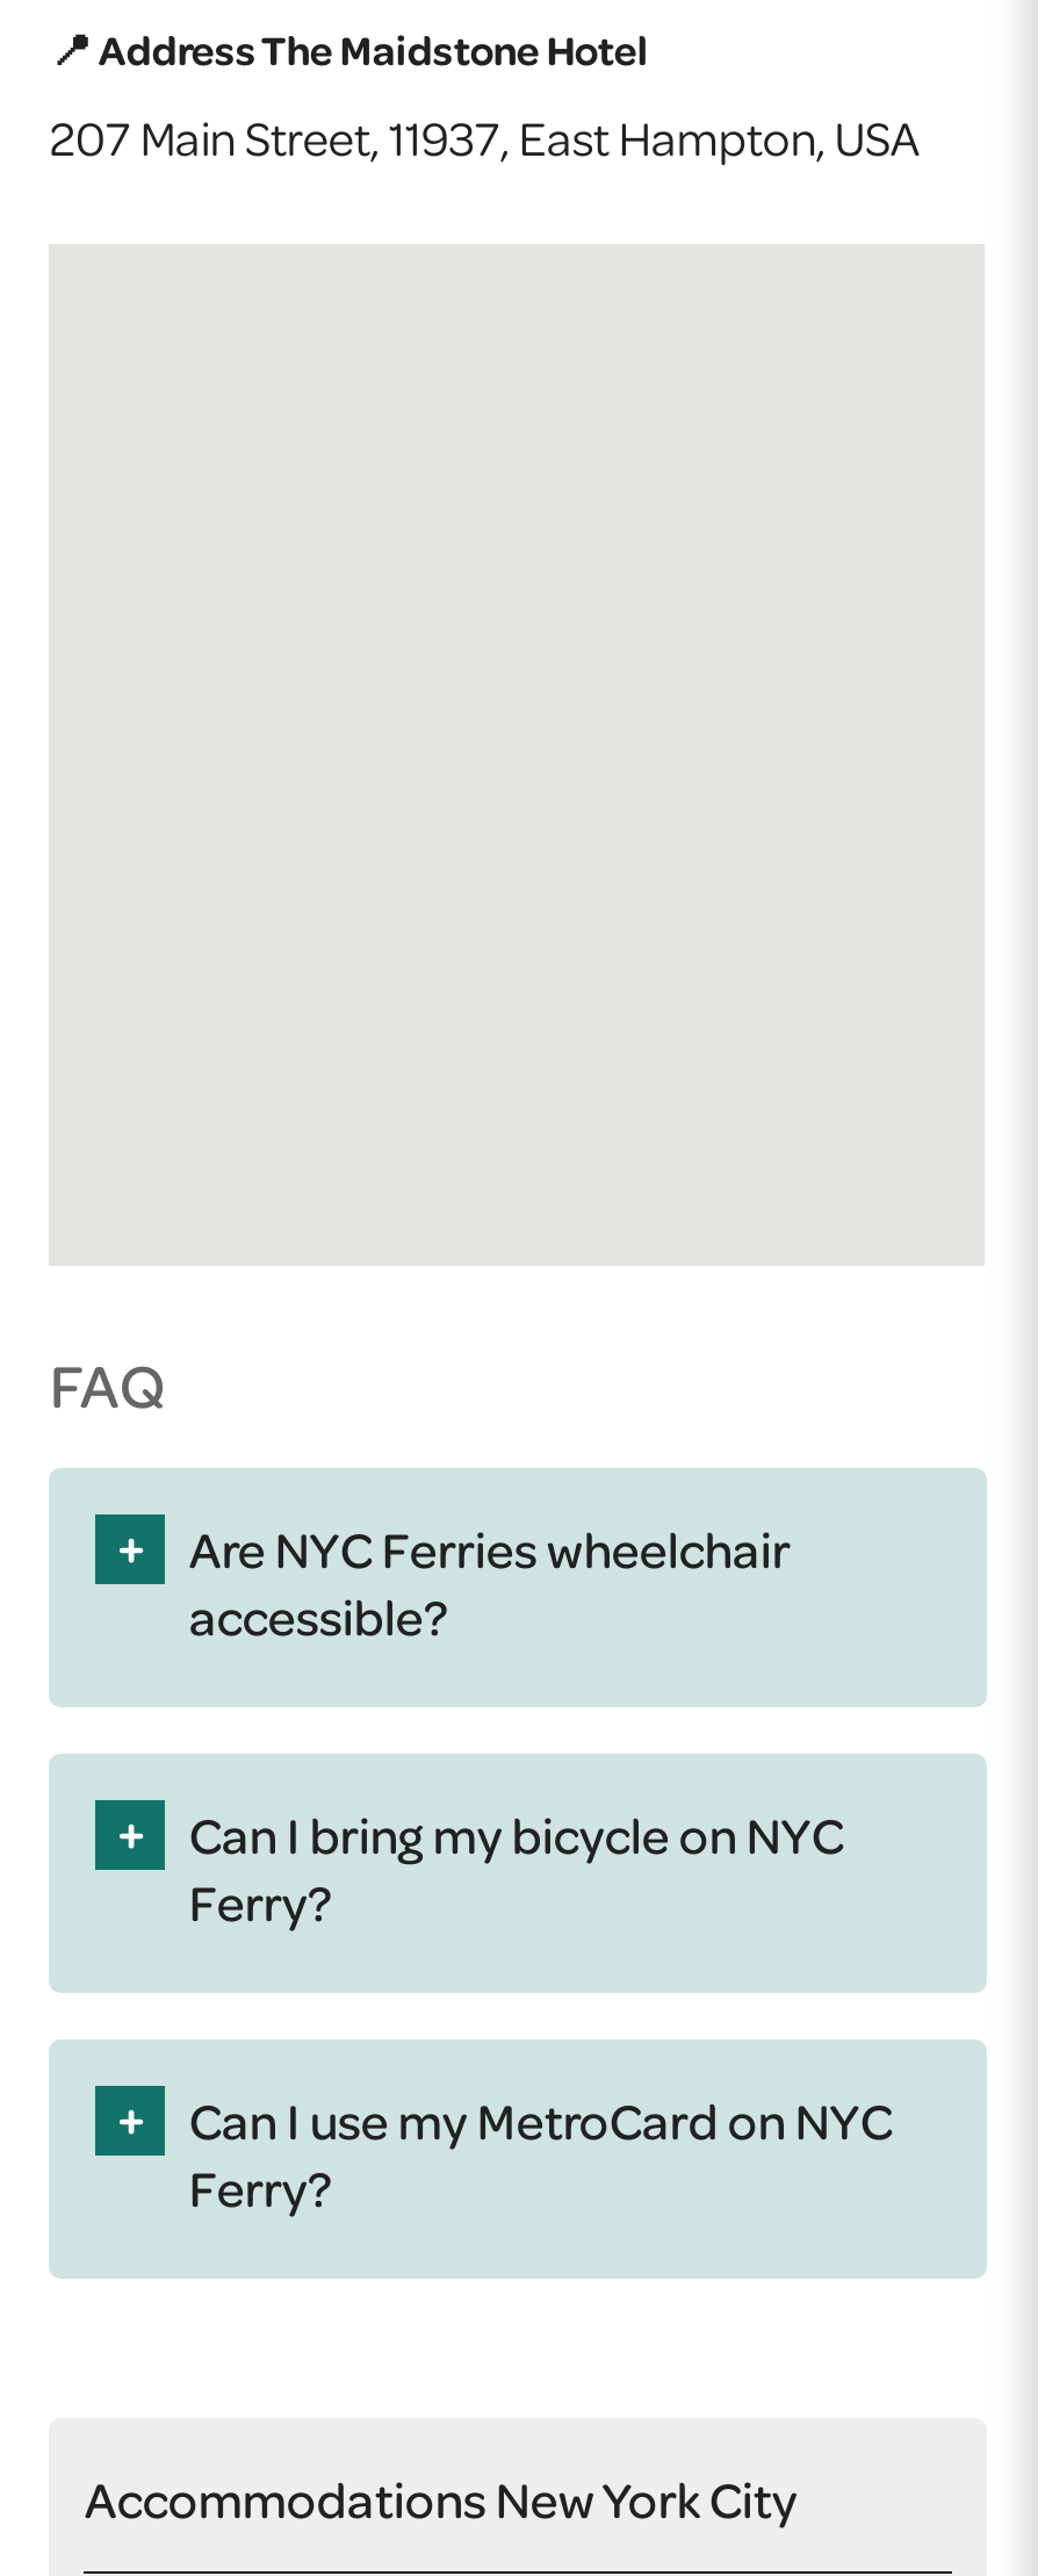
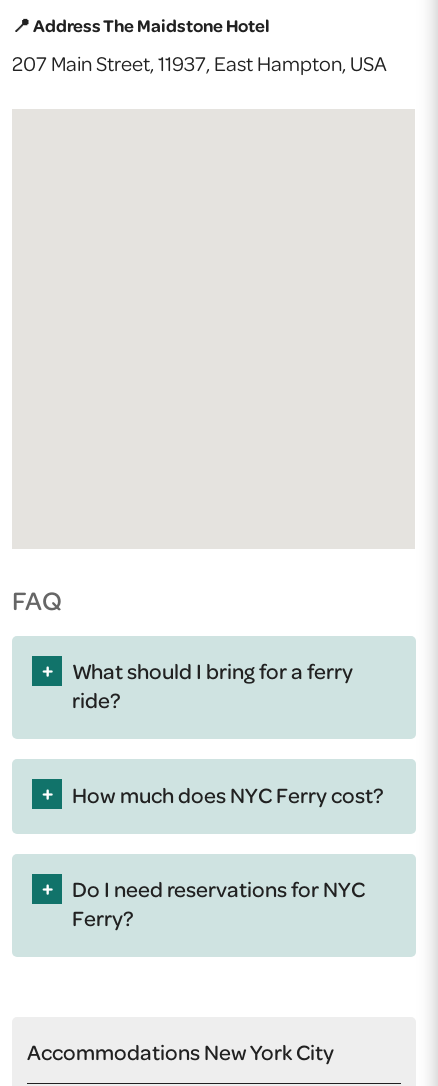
[189,1518,790,1648] Are NYC Ferries wheelchair | accessible? -> [72,657,353,713] What should I bring for a ferry | ride?
[189,1803,844,1934] Can I bring my bicycle on NYC | Ferry? -> [72,781,384,808] How much does NYC Ferry cost?
[189,2089,893,2152] Can I use my MetroCard on NYC -> [72,875,365,902] Do I need reservations for NYC

